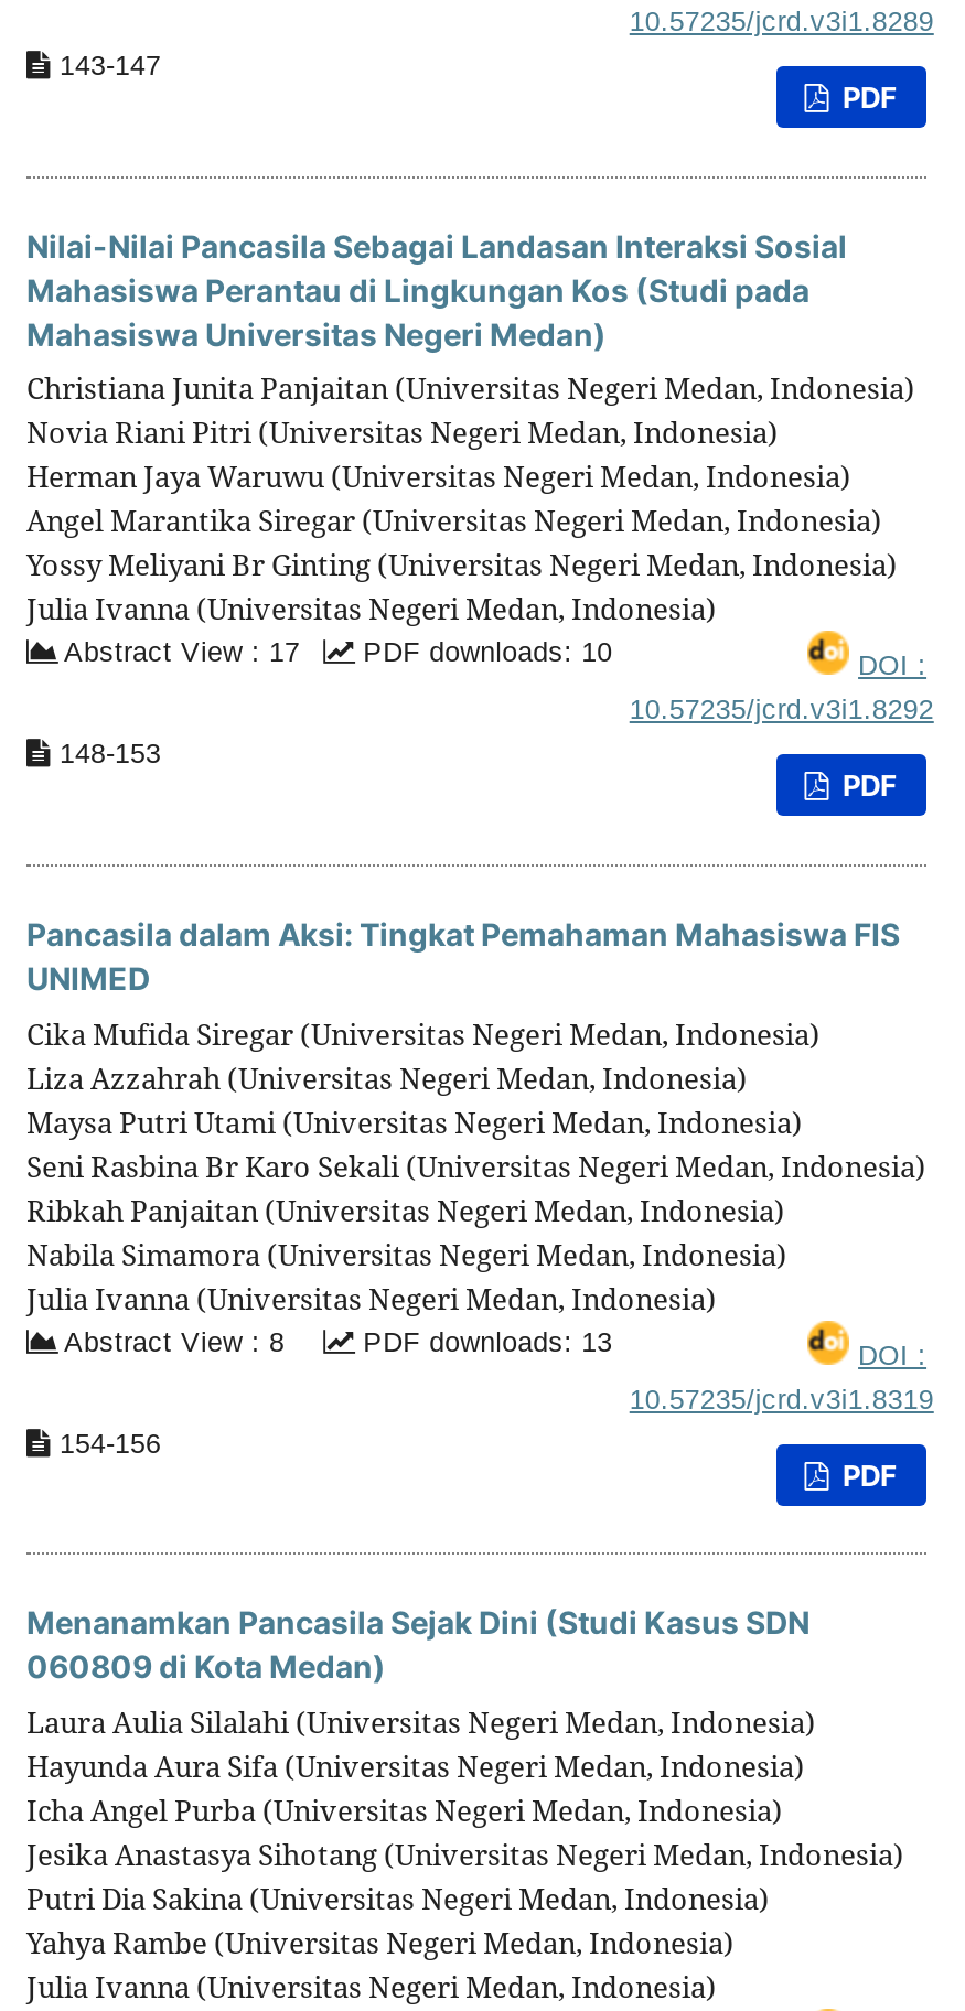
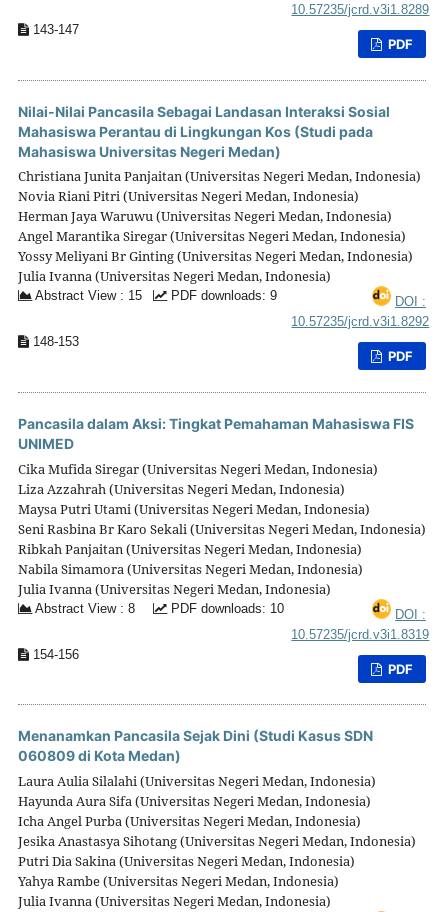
[57,638,300,669] Abstract View : 17 -> [32,289,142,303] Abstract View : 15
moved [354,638,612,669] -> [167,602,284,616]: PDF downloads: 10
none -> [167,289,277,303] PDF downloads: 9
[354,1327,612,1358] PDF downloads: 13 -> none

